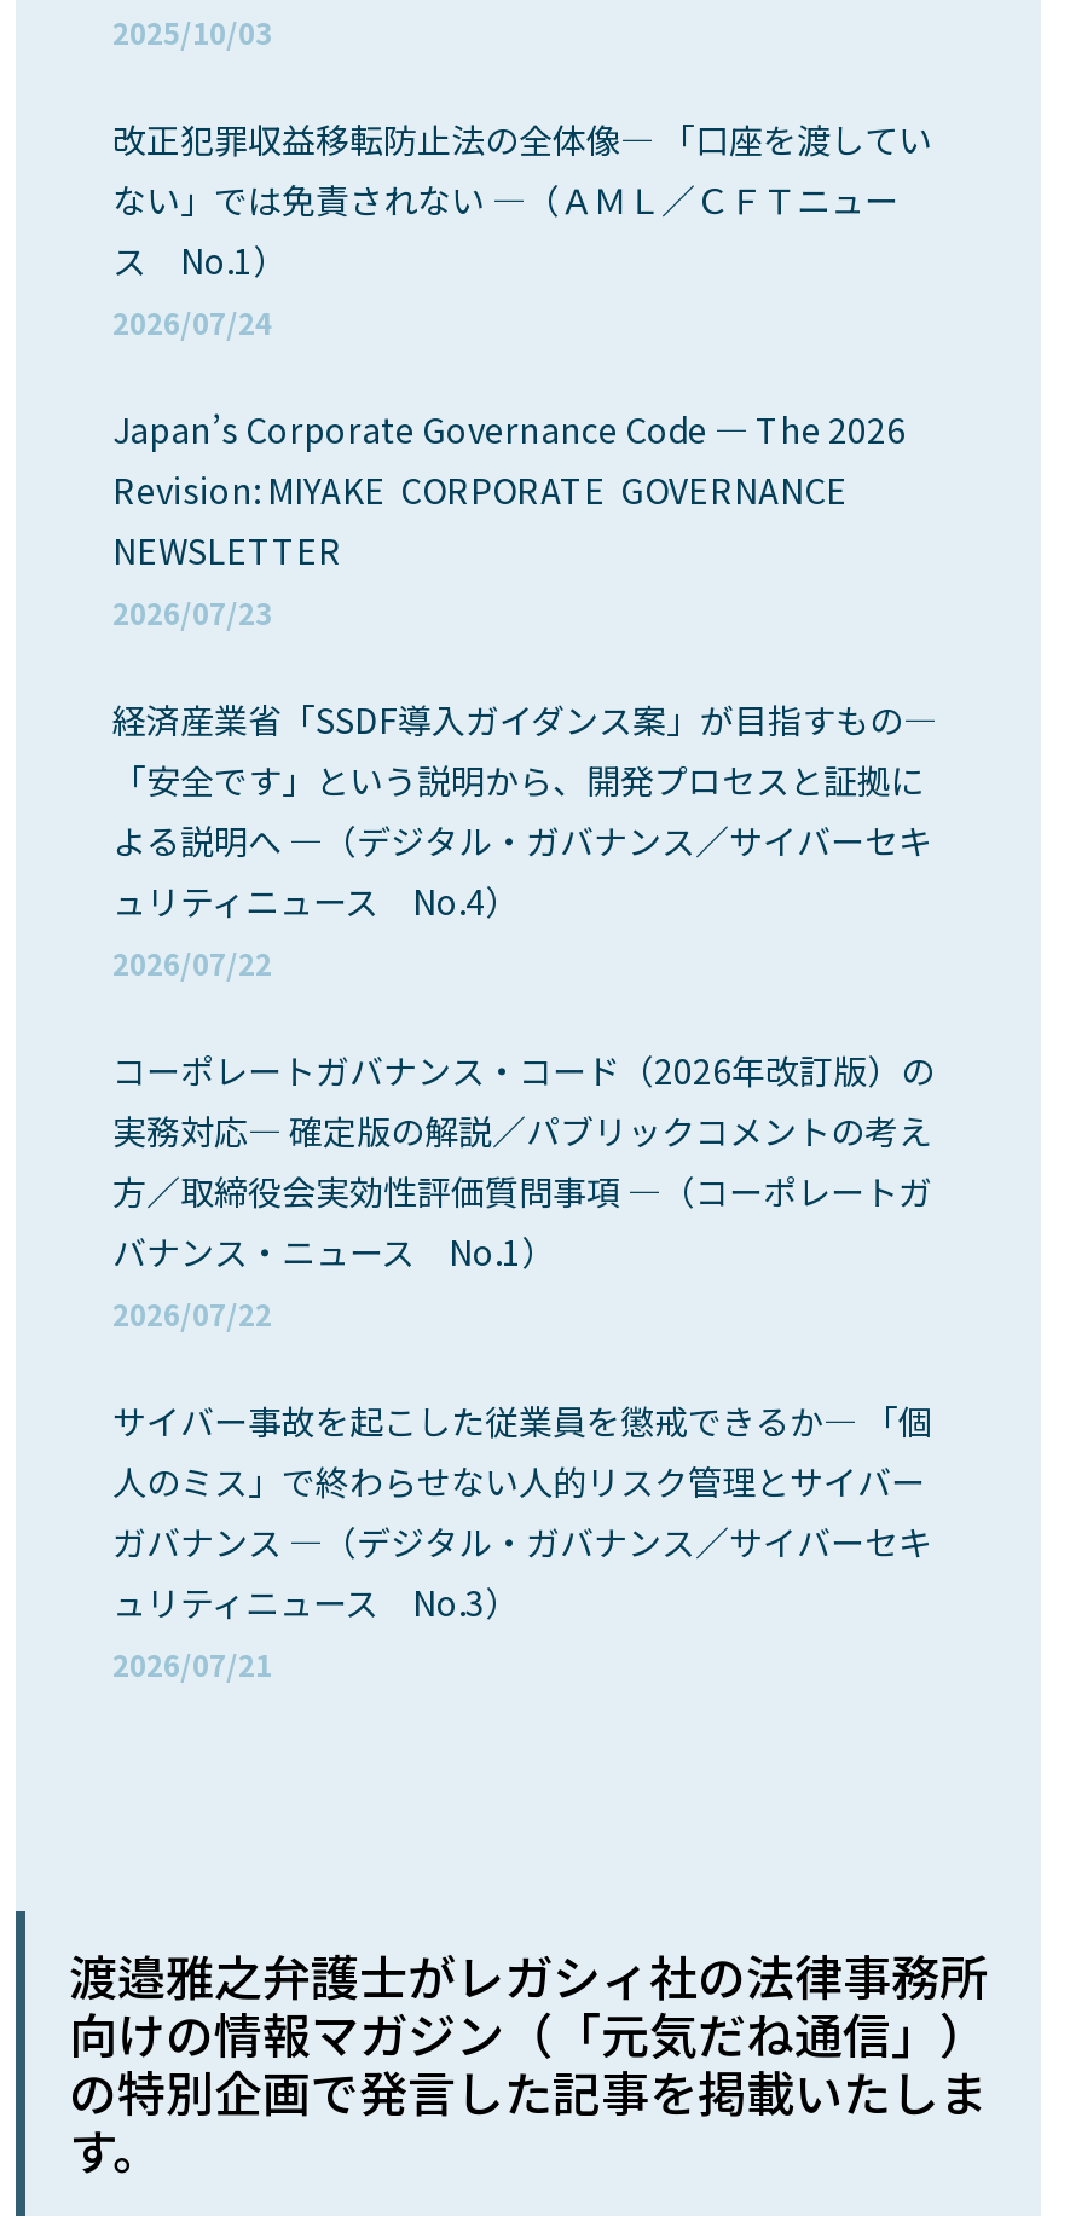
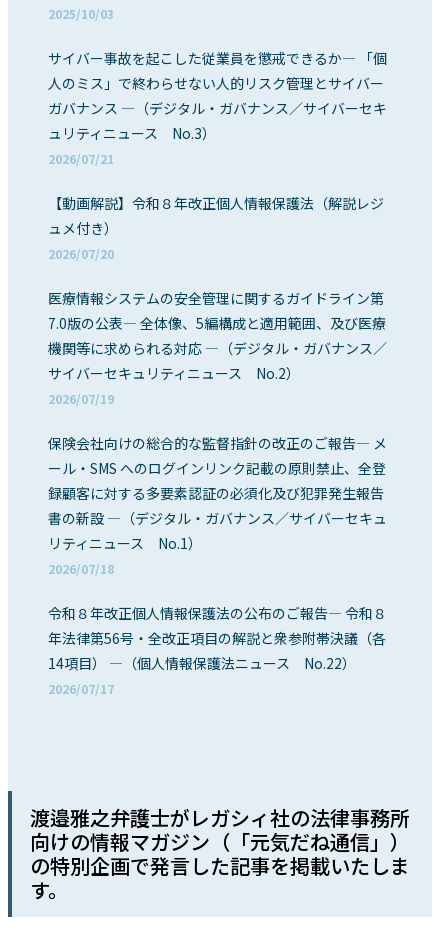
[112,115,937,1333] 改正犯罪収益移転防止法の全体像― 「口座を渡してい | ない」では免責されない ―（ＡＭＬ／ＣＦＴニュー | ス No.1） | 2026/07/24 | Japan’s Corporate Governance Code — The 2026 | Revision: MIYAKE CORPORATE GOVERNANCE | NEWSLETTER | 2026/07/23 | 経済産業省「SSDF導入ガイダンス案」が目指すもの― | 「安全です」という説明から、開発プロセスと証拠に | よる説明へ ―（デジタル・ガバナンス／サイバーセキ | ュリティニュース No.4） | 2026/07/22 | コーポレートガバナンス・コード（2026年改訂版）の | 実務対応― 確定版の解説／パブリックコメントの考え | 方／取締役会実効性評価質問事項 ―（コーポレートガ | バナンス・ニュース No.1） | 2026/07/22 -> none
moved [112,1396,932,1684] -> [48,48,387,167]: サイバー事故を起こした従業員を懲戒できるか― 「個 | 人のミス」で終わらせない人的リスク管理とサイバー | ガバナンス ―（デジタル・ガバナンス／サイバーセキ | ュリティニュース No.3） | 2026/07/21
none -> [48,193,387,697] 【動画解説】令和８年改正個人情報保護法（解説レジ | ュメ付き） | 2026/07/20 | 医療情報システムの安全管理に関するガイドライン第 | 7.0版の公表― 全体像、5編構成と適用範囲、及び医療 | 機関等に求められる対応 ―（デジタル・ガバナンス／ | サイバーセキュリティニュース No.2） | 2026/07/19 | 保険会社向けの総合的な監督指針の改正のご報告― メ | ール・SMS へのログインリンク記載の原則禁止、全登 | 録顧客に対する多要素認証の必須化及び犯罪発生報告 | 書の新設 ―（デジタル・ガバナンス／サイバーセキュ | リティニュース No.1） | 2026/07/18 | 令和８年改正個人情報保護法の公布のご報告― 令和８ | 年法律第56号・全改正項目の解説と衆参附帯決議（各 | 14項目） ―（個人情報保護法ニュース No.22） | 2026/07/17

